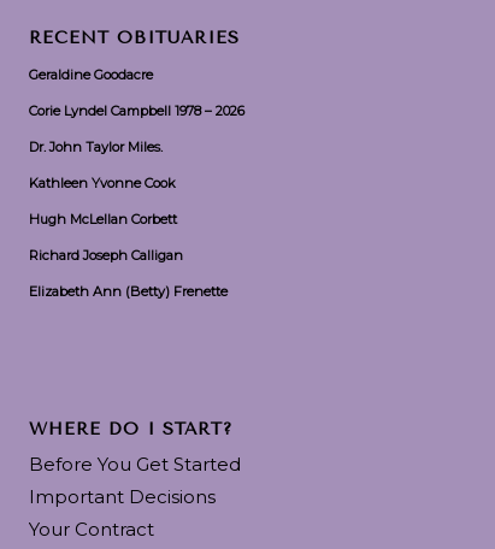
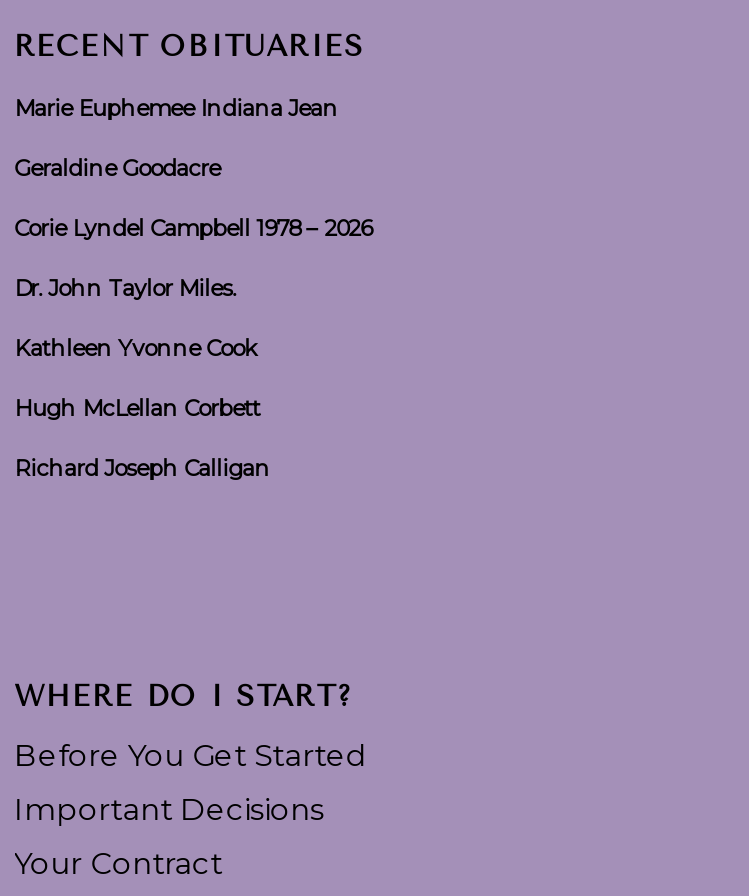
none -> [14,94,338,122] Marie Euphemee Indiana Jean
moved [28,66,244,264] -> [14,154,372,482]: Geraldine Goodacre | Corie Lyndel Campbell 1978 – 2026 | Dr. John Taylor Miles. | Kathleen Yvonne Cook | Hugh McLellan Corbett | Richard Joseph Calligan
[28,283,227,300] Elizabeth Ann (Betty) Frenette -> none

